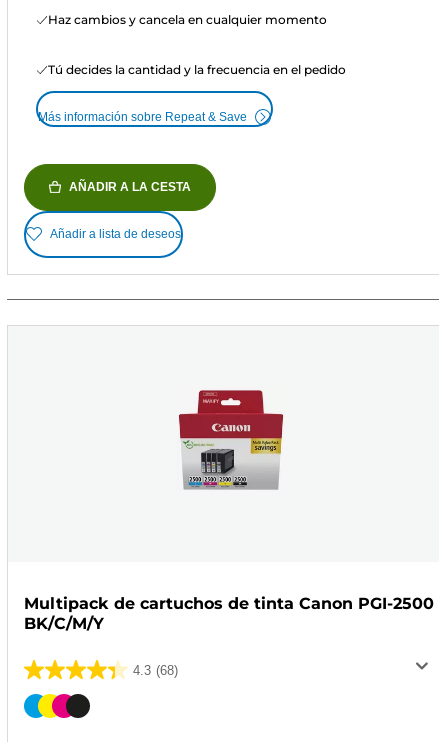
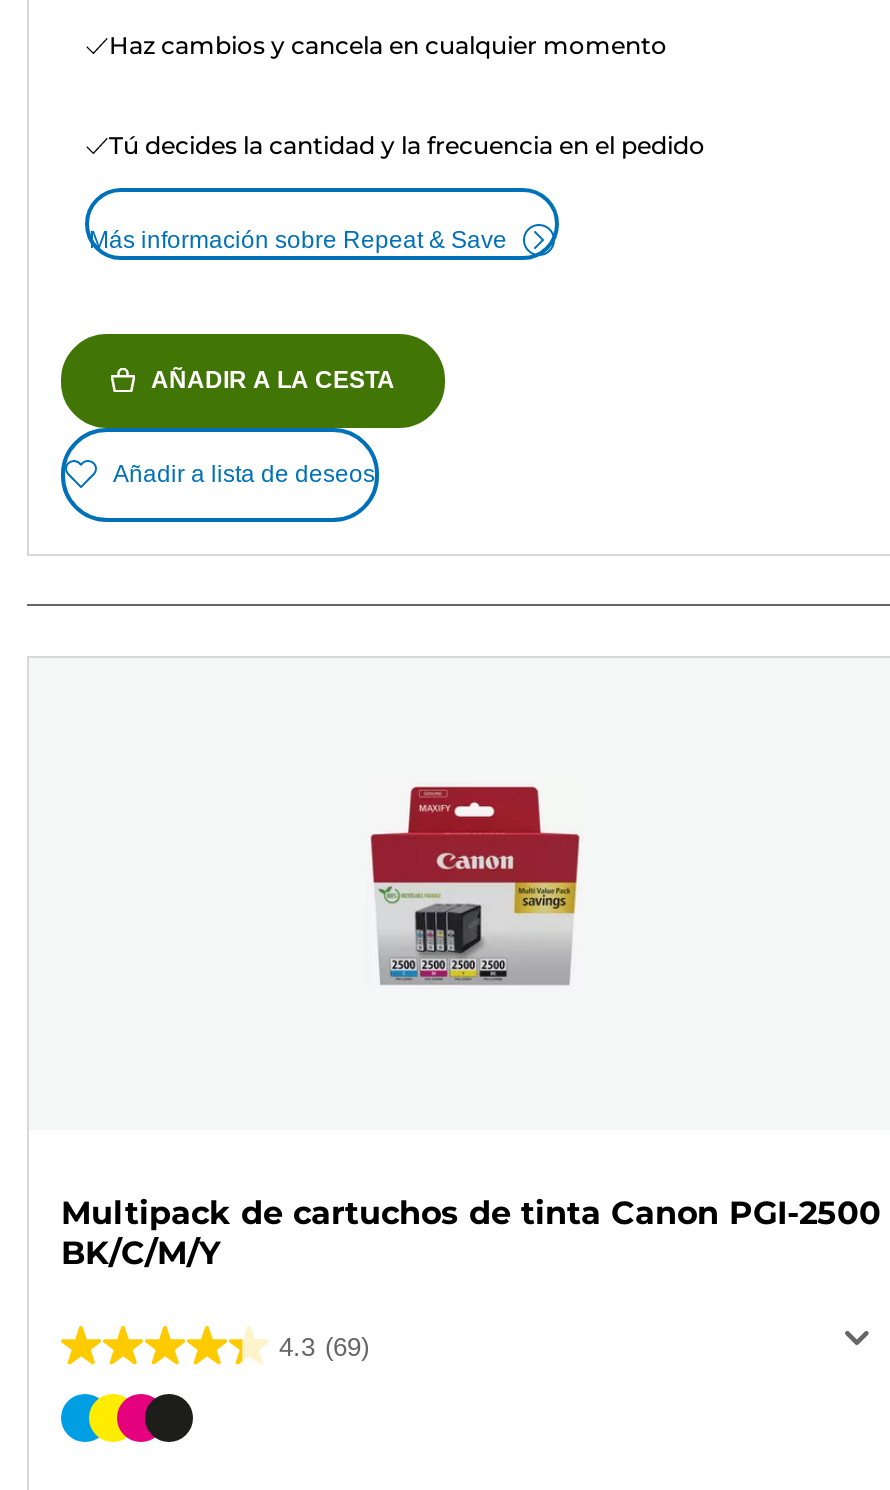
[133,663,178,678] 4.3 (68) -> [279,1332,369,1362] 4.3 (69)

